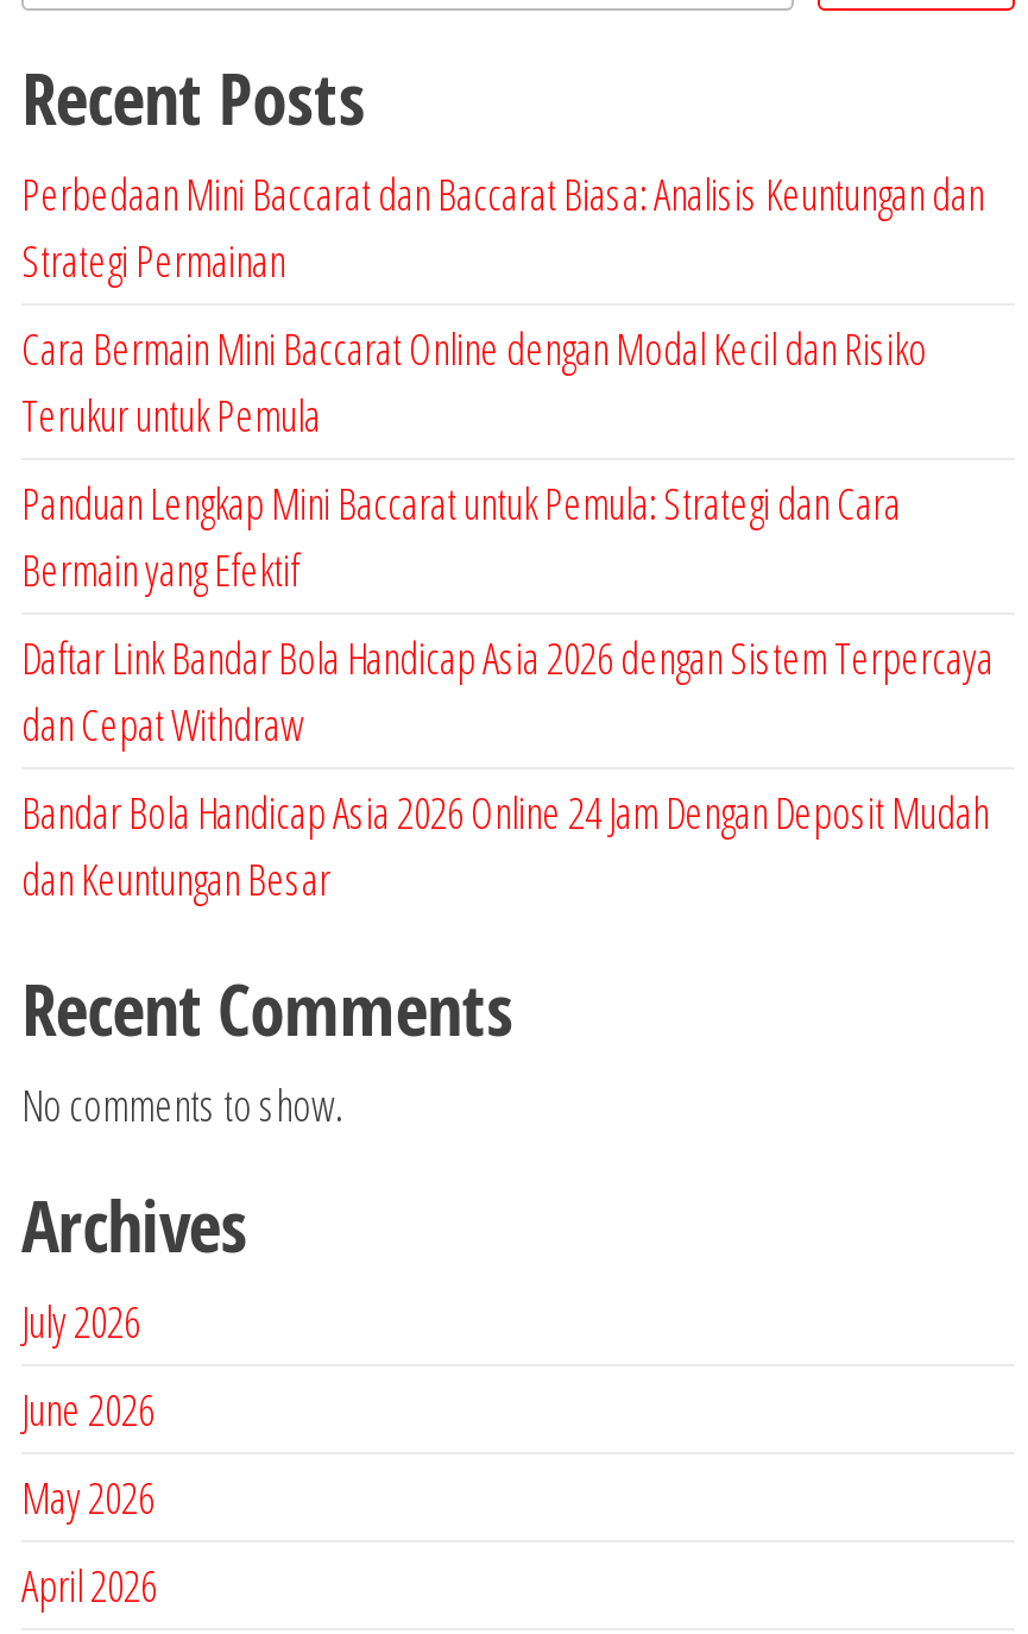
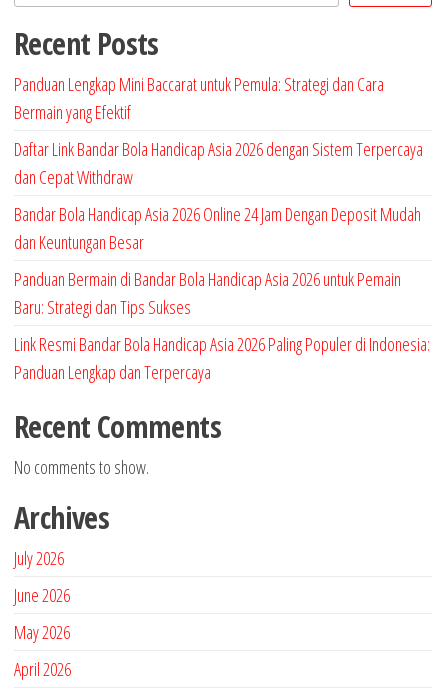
[21,164,984,442] Perbedaan Mini Baccarat dan Baccarat Biasa: Analisis Keuntungan dan | Strategi Permainan | Cara Bermain Mini Baccarat Online dengan Modal Kecil dan Risiko | Terukur untuk Pemula -> none
moved [21,473,994,906] -> [14,71,423,253]: Panduan Lengkap Mini Baccarat untuk Pemula: Strategi dan Cara | Bermain yang Efektif | Daftar Link Bandar Bola Handicap Asia 2026 dengan Sistem Terpercaya | dan Cepat Withdraw | Bandar Bola Handicap Asia 2026 Online 24 Jam Dengan Deposit Mudah | dan Keuntungan Besar
none -> [14,266,430,383] Panduan Bermain di Bandar Bola Handicap Asia 2026 untuk Pemain | Baru: Strategi dan Tips Sukses | Link Resmi Bandar Bola Handicap Asia 2026 Paling Populer di Indonesia: | Panduan Lengkap dan Terpercaya

